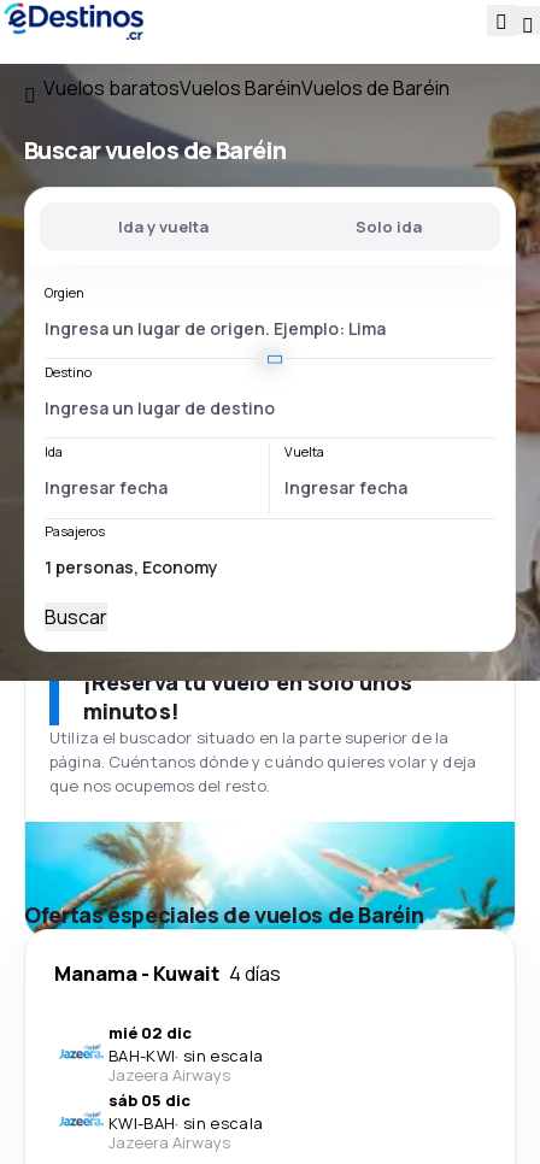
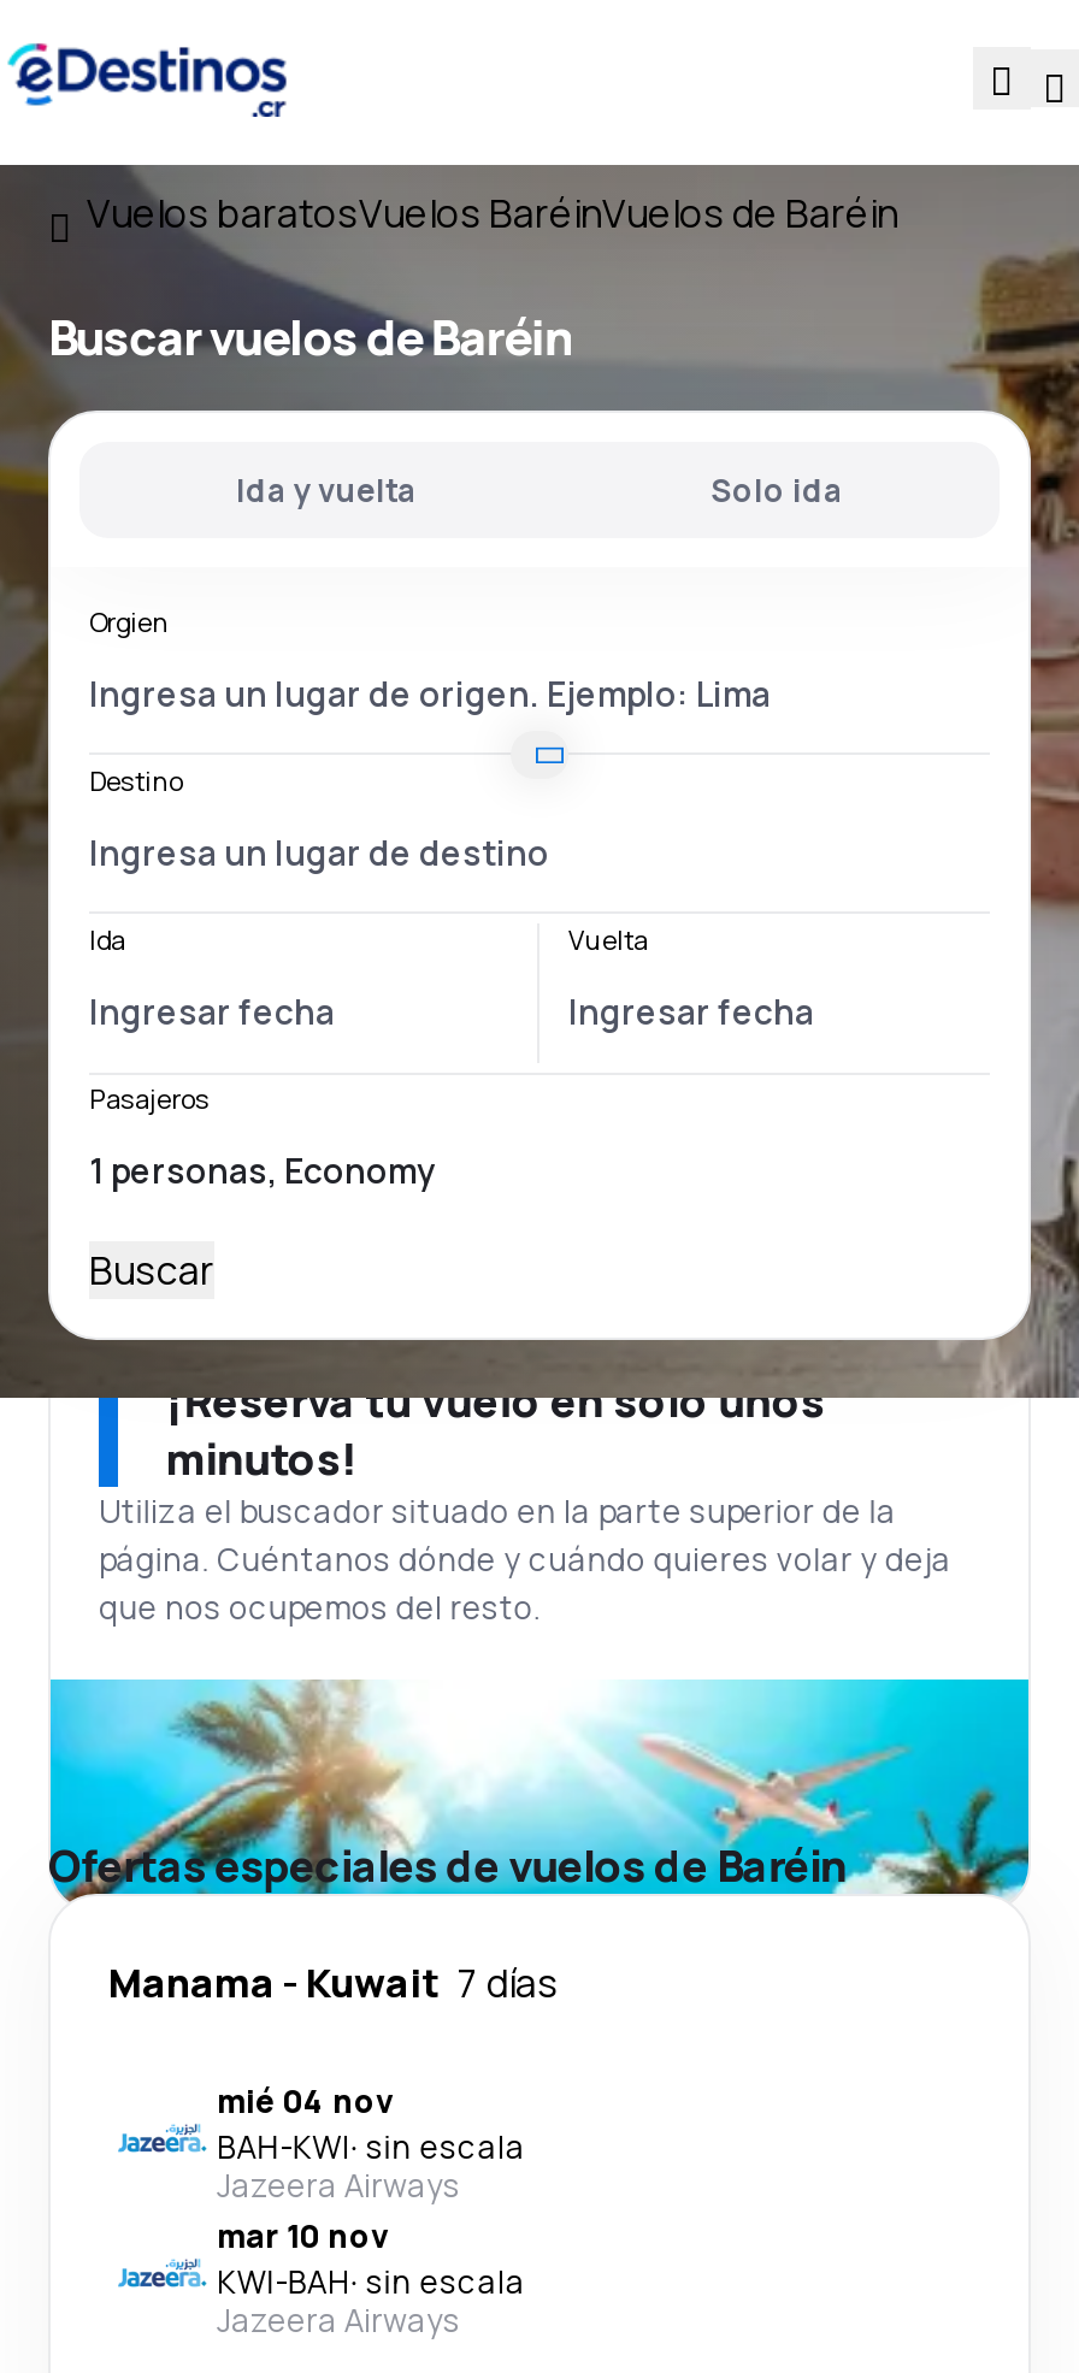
[54,960,281,987] Manama - Kuwait 4 días -> [108,1956,559,2009] Manama - Kuwait 7 días
[108,1022,192,1044] mié 02 dic -> [217,2079,393,2123] mié 04 nov
[108,1089,190,1111] sáb 05 dic -> [217,2214,388,2257] mar 10 nov

